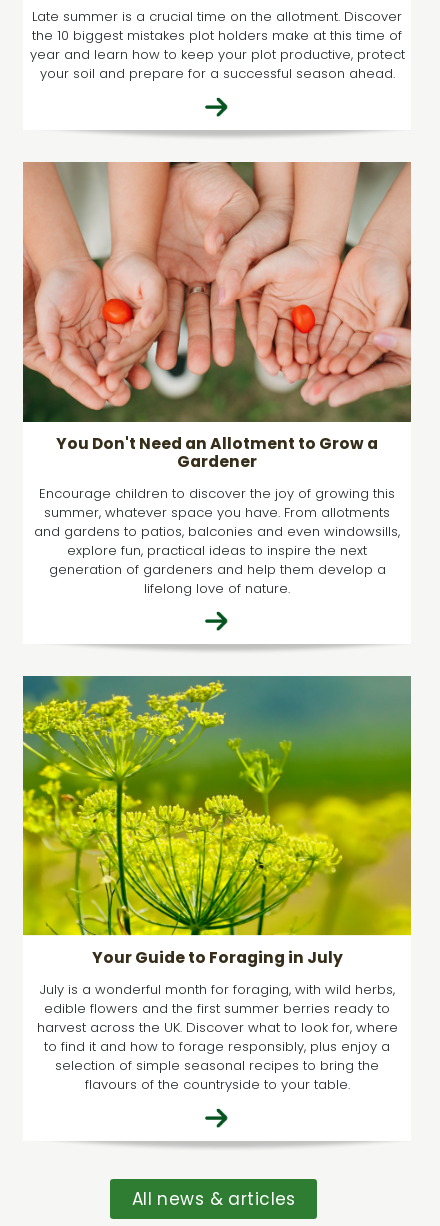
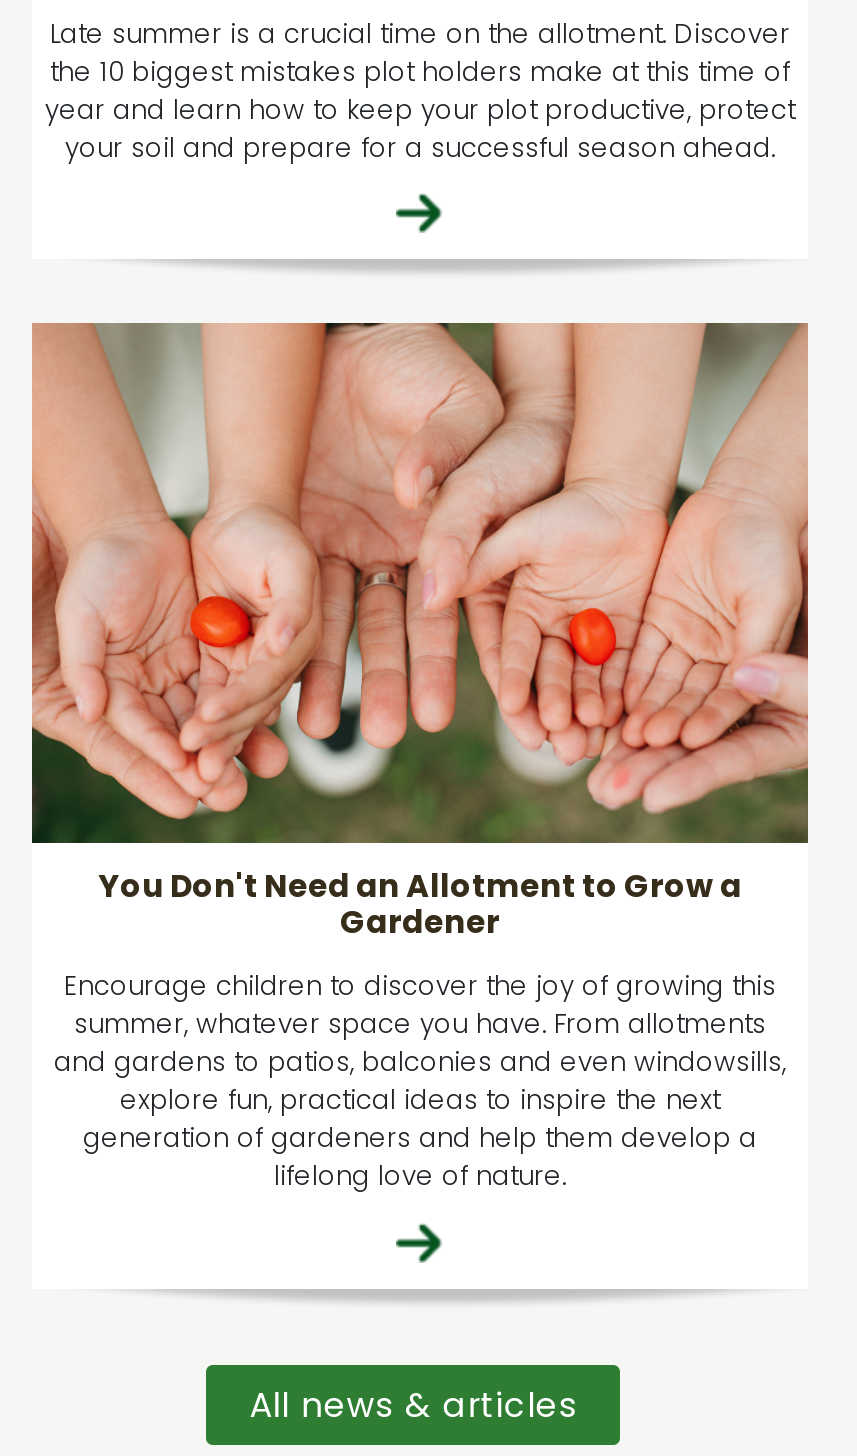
[22,675,412,1094] [image] | Your Guide to Foraging in July | July is a wonderful month for foraging, with wild herbs, | edible flowers and the first summer berries ready to | harvest across the UK. Discover what to look for, where | to find it and how to forage responsibly, plus enjoy a | selection of simple seasonal recipes to bring the | flavours of the countryside to your table. -> none

